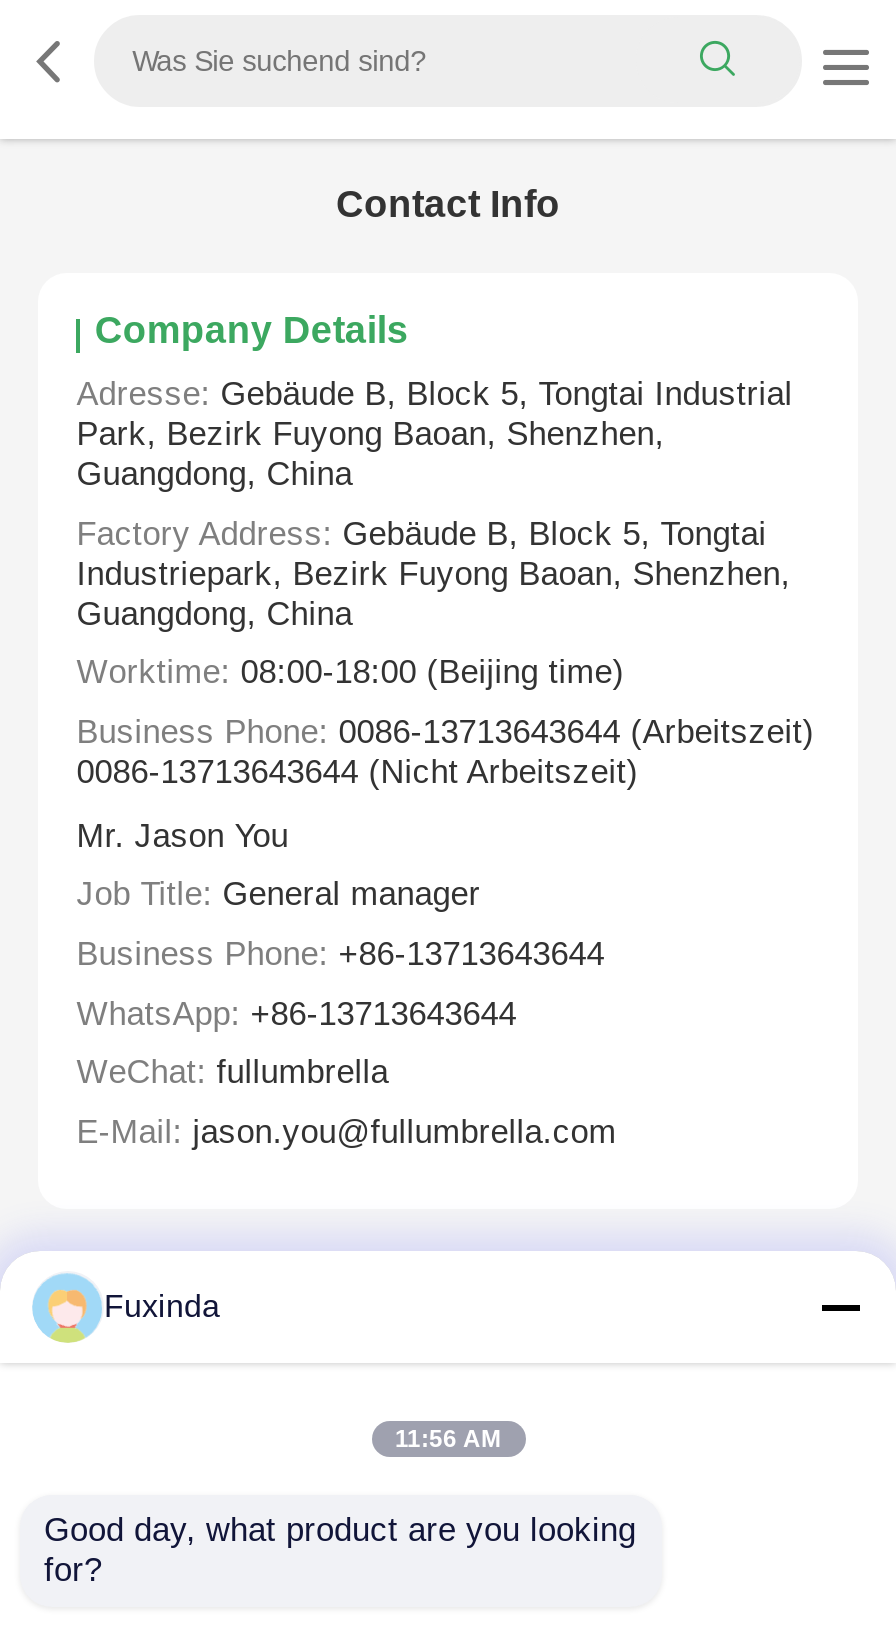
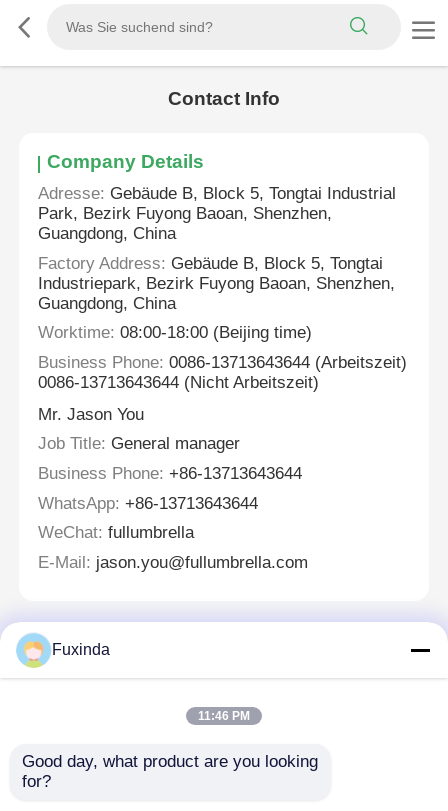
[395,1425,501,1453] 11:56 AM -> [198,709,250,723] 11:46 PM

